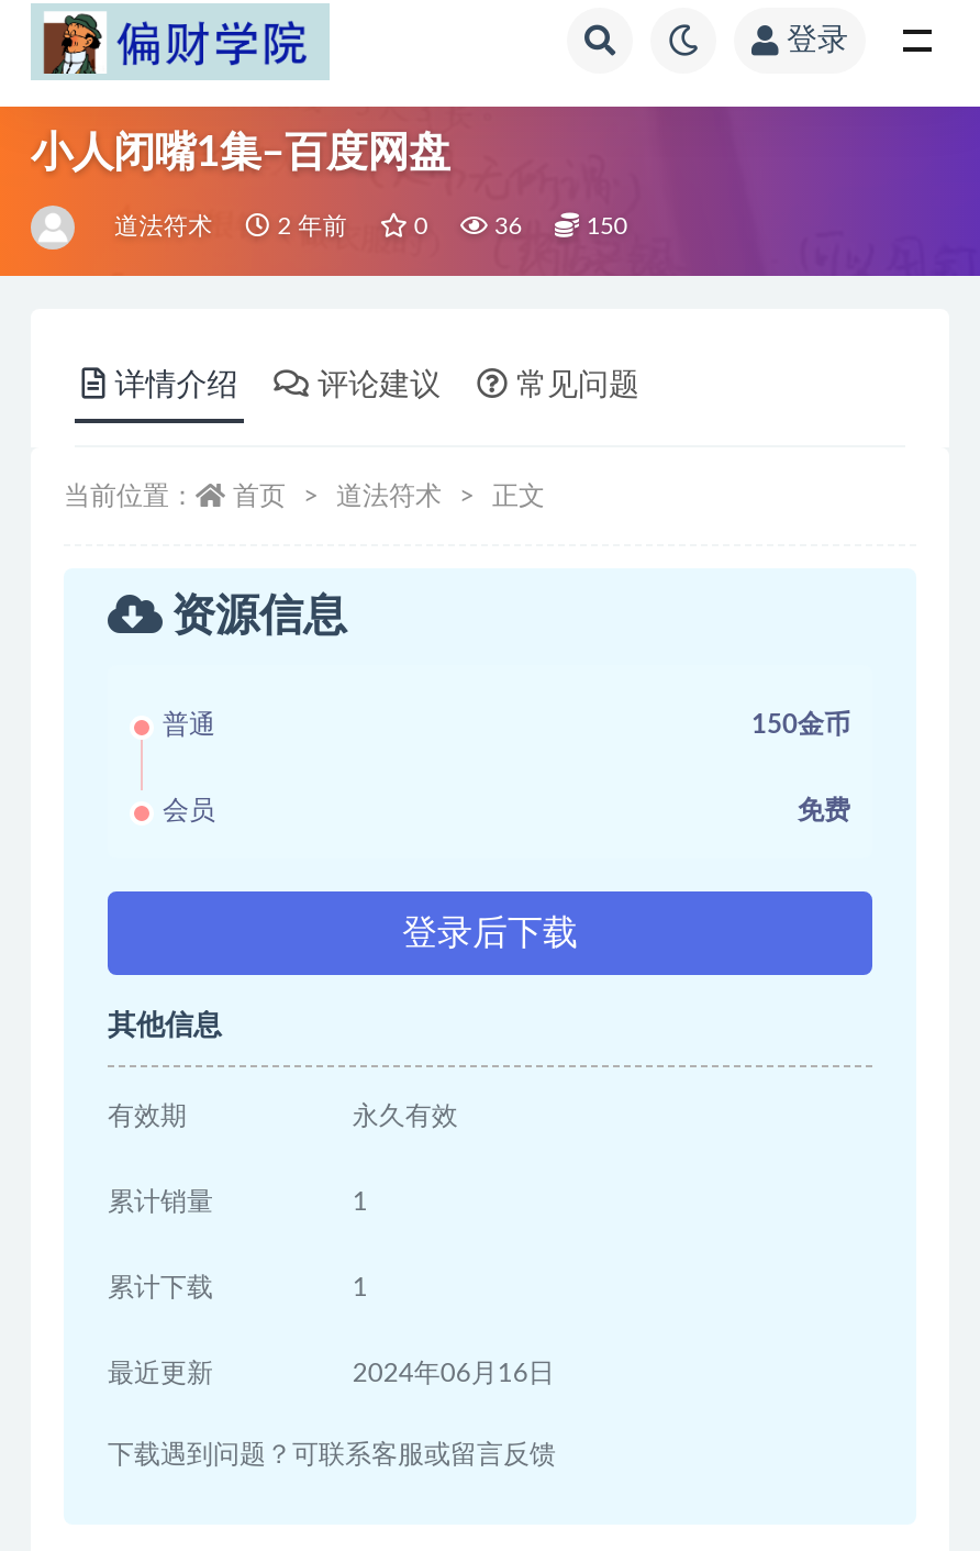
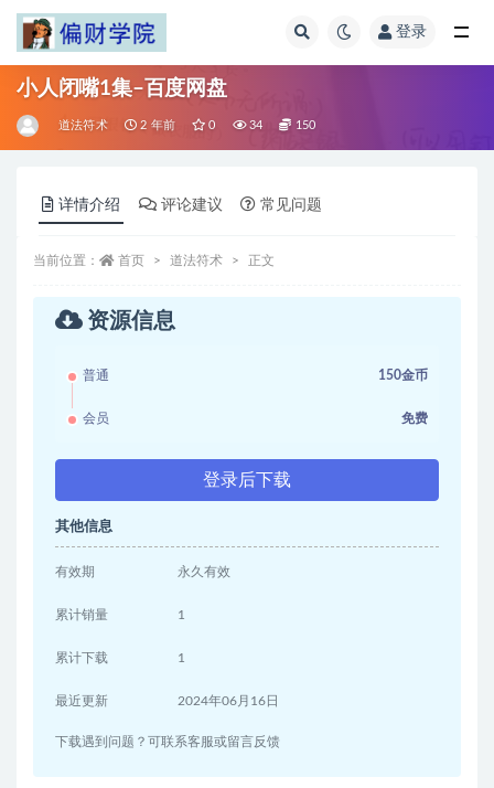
[487,214,522,239] 36 -> [246,119,263,131] 34

